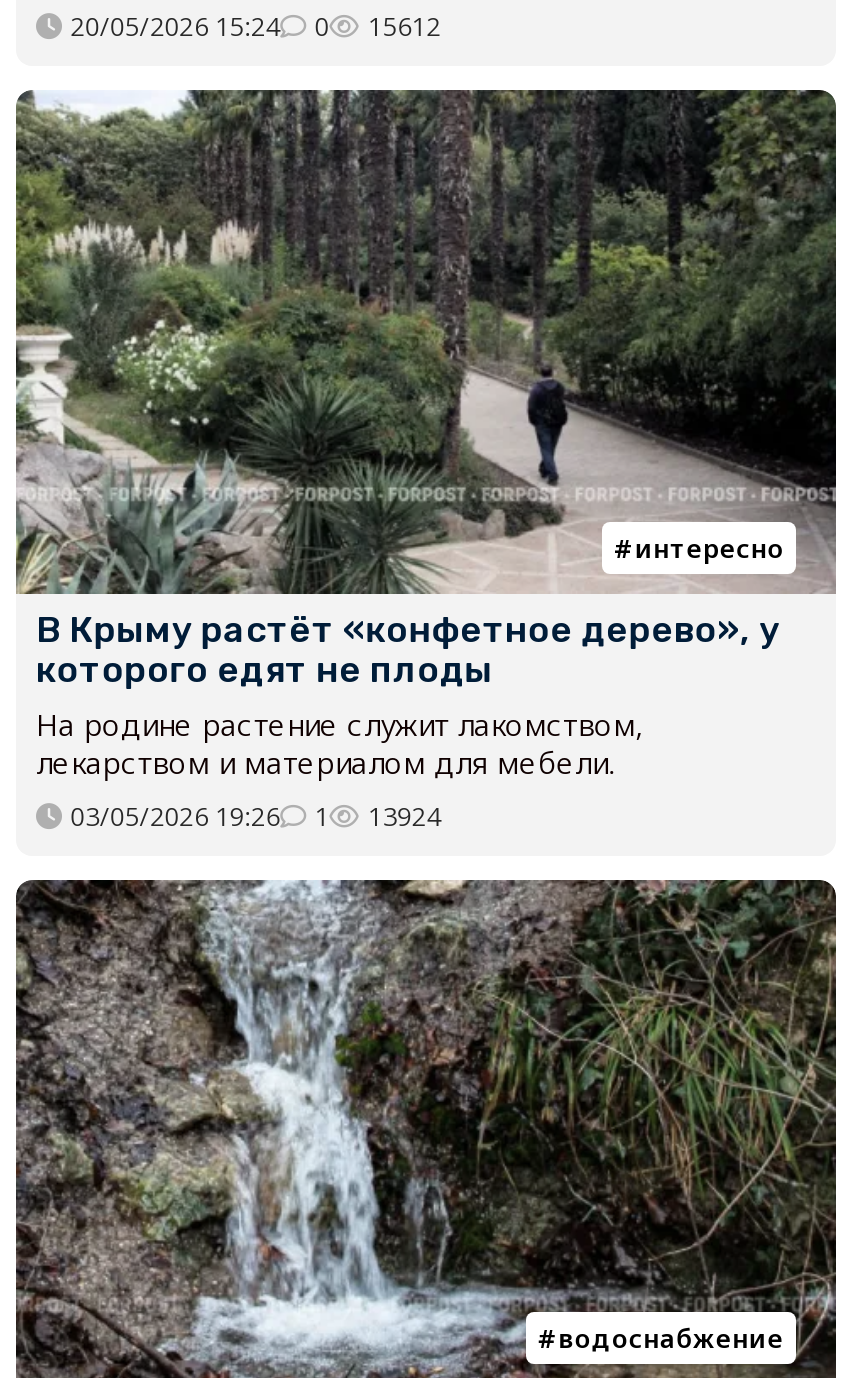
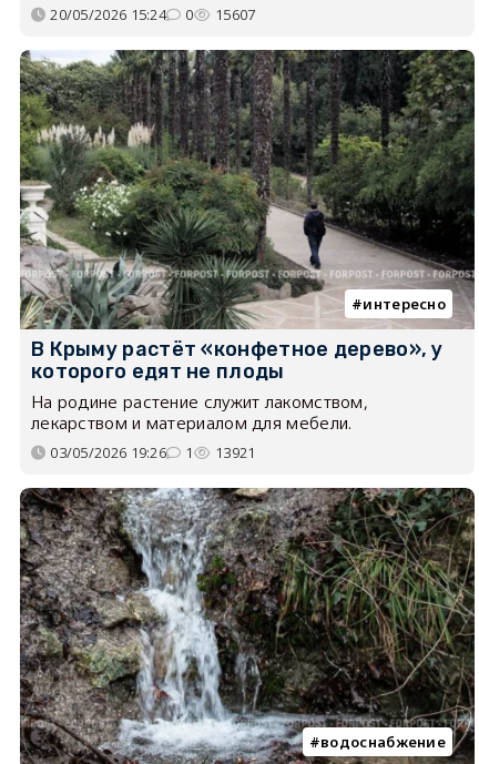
[71,8,441,44] 20/05/2026 15:24 0 15612 -> [50,5,256,25] 20/05/2026 15:24 0 15607
[71,798,441,834] 03/05/2026 19:26 1 13924 -> [50,443,256,463] 03/05/2026 19:26 1 13921

